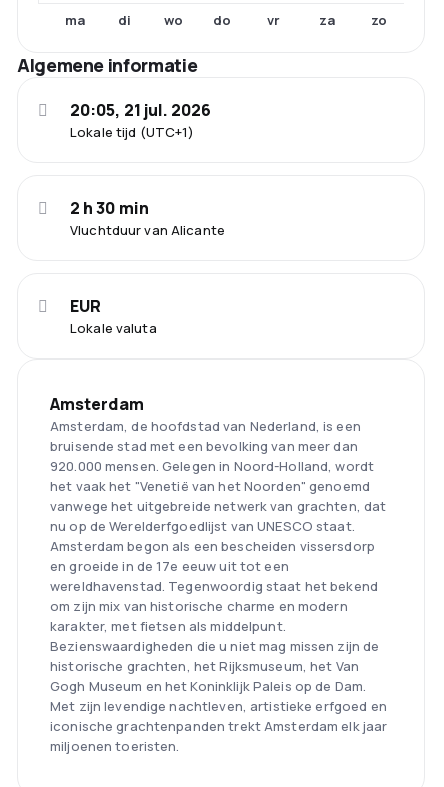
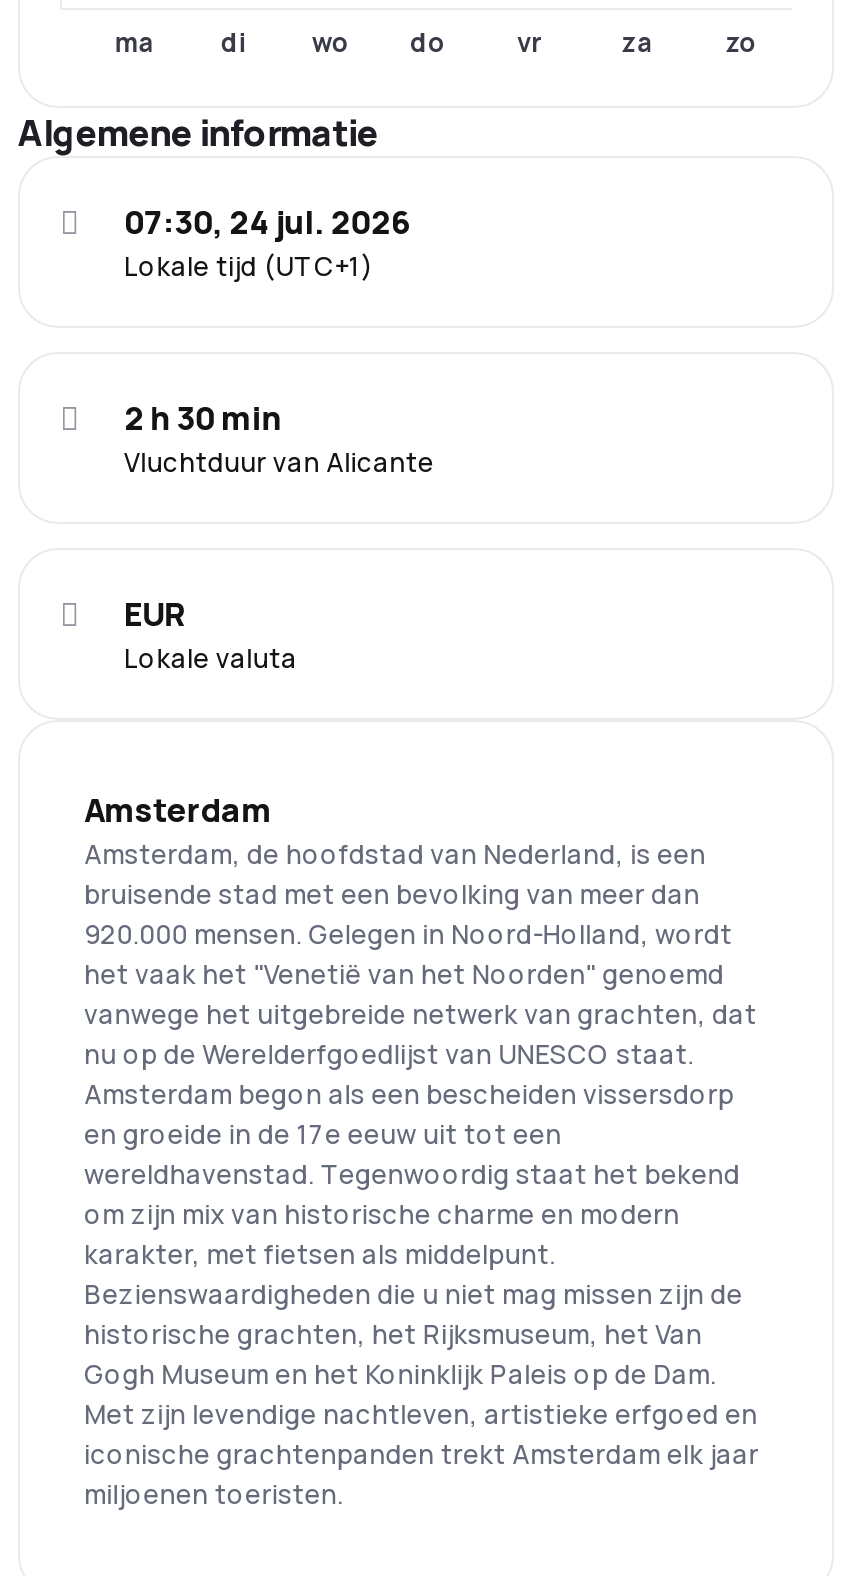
[70,99,211,121] 20:05, 21 jul. 2026 -> [124,200,411,244] 07:30, 24 jul. 2026

